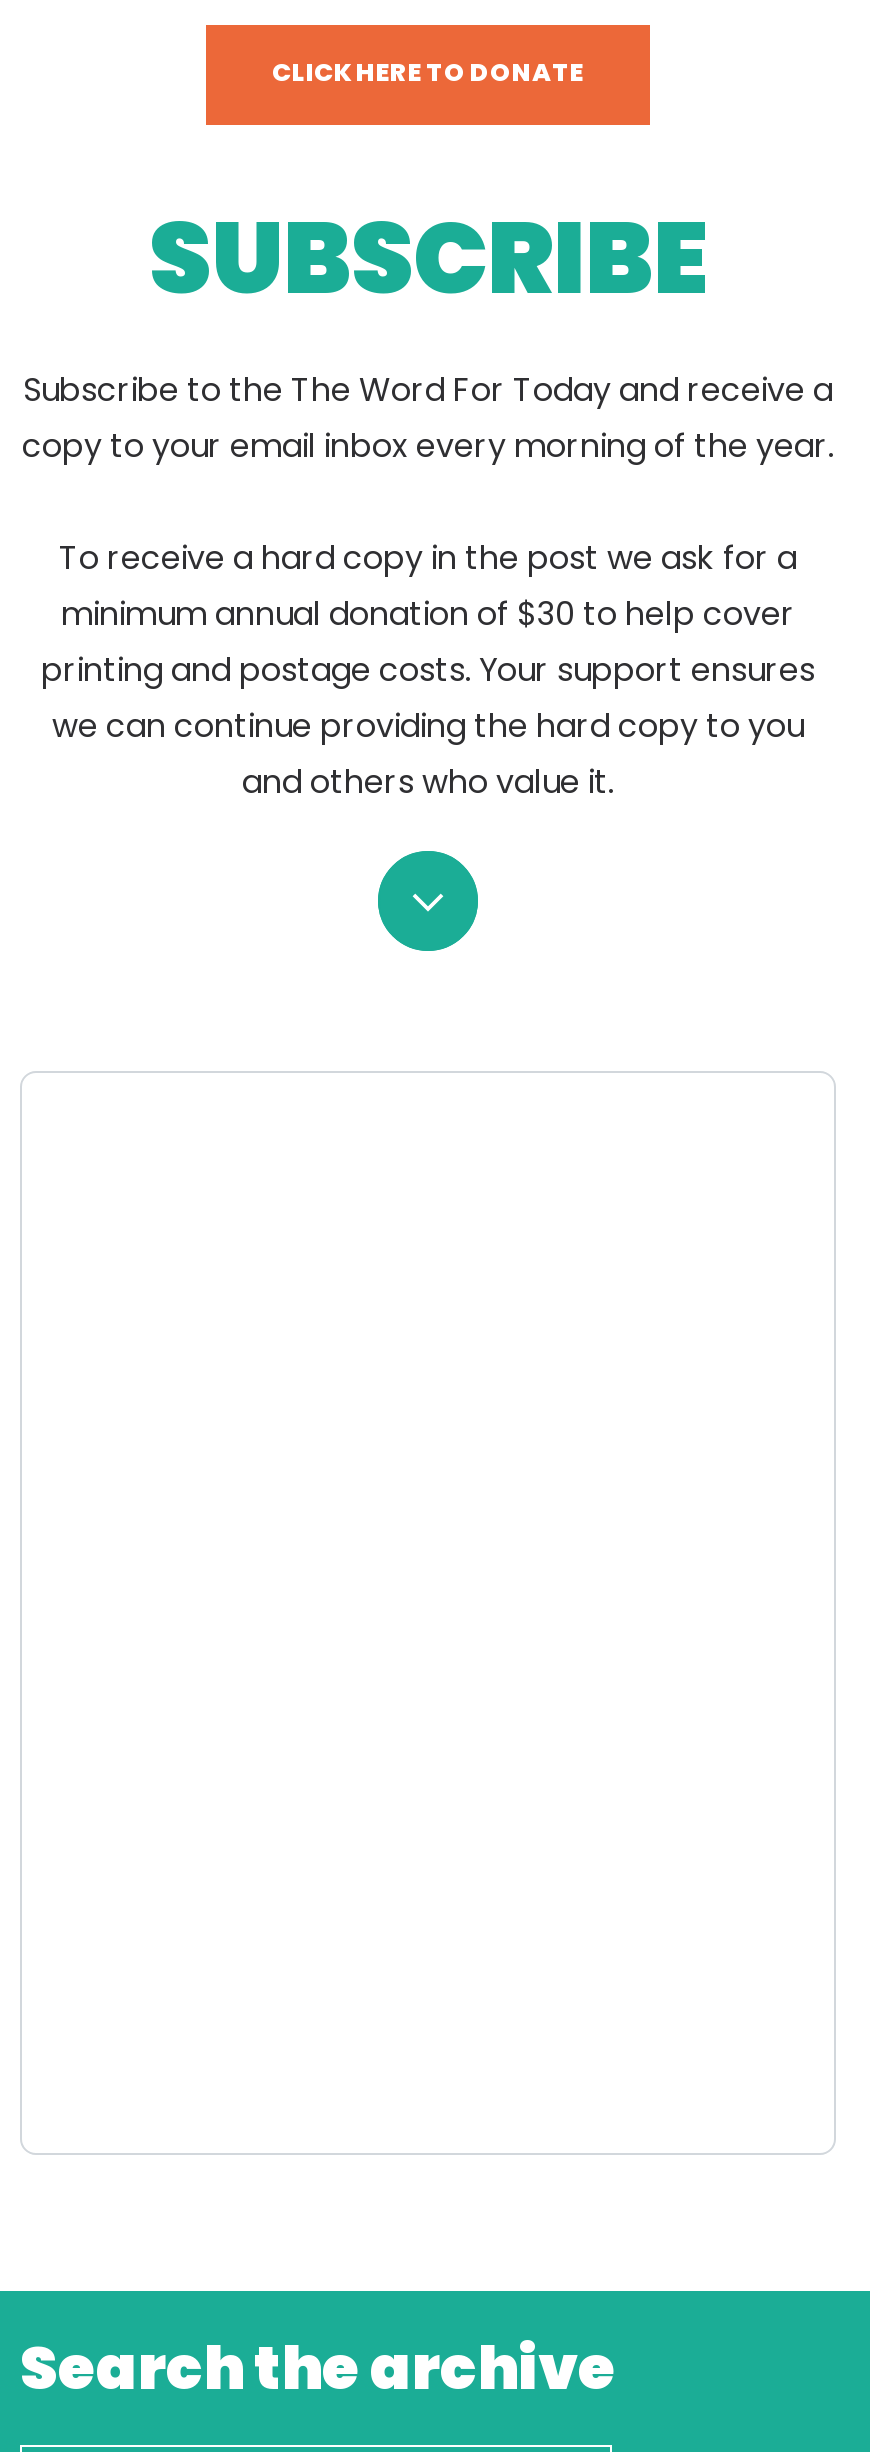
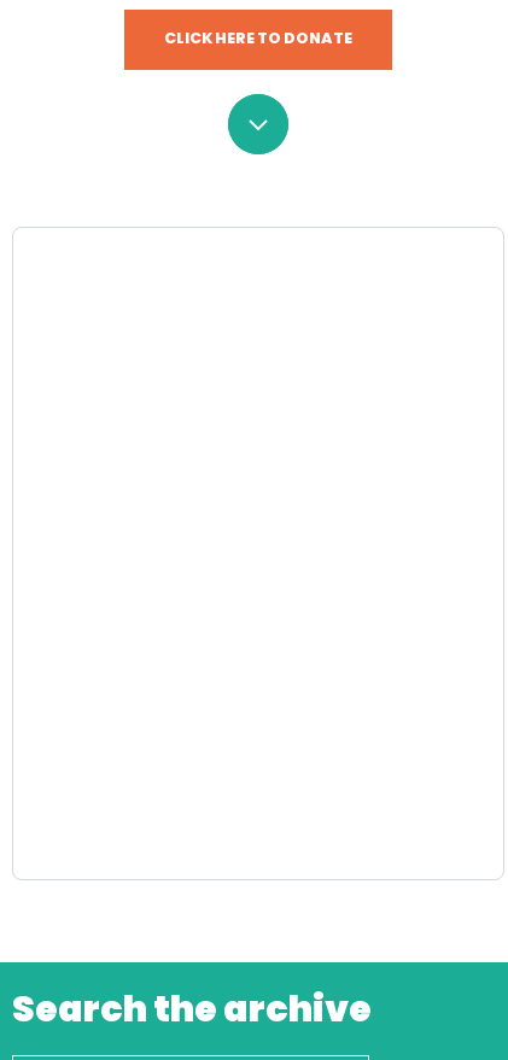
[22,189,834,805] SUBSCRIBE | Subscribe to the The Word For Today and receive a | copy to your email inbox every morning of the year. | To receive a hard copy in the post we ask for a | minimum annual donation of $30 to help cover | printing and postage costs. Your support ensures | we can continue providing the hard copy to you | and others who value it. -> none

